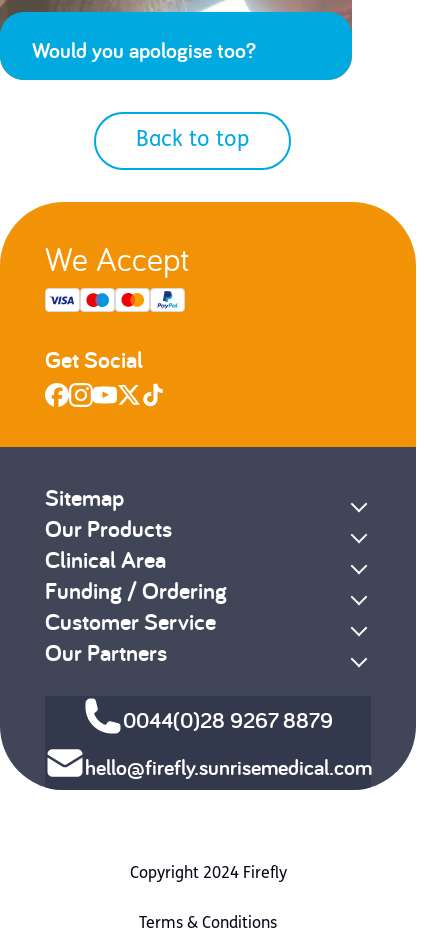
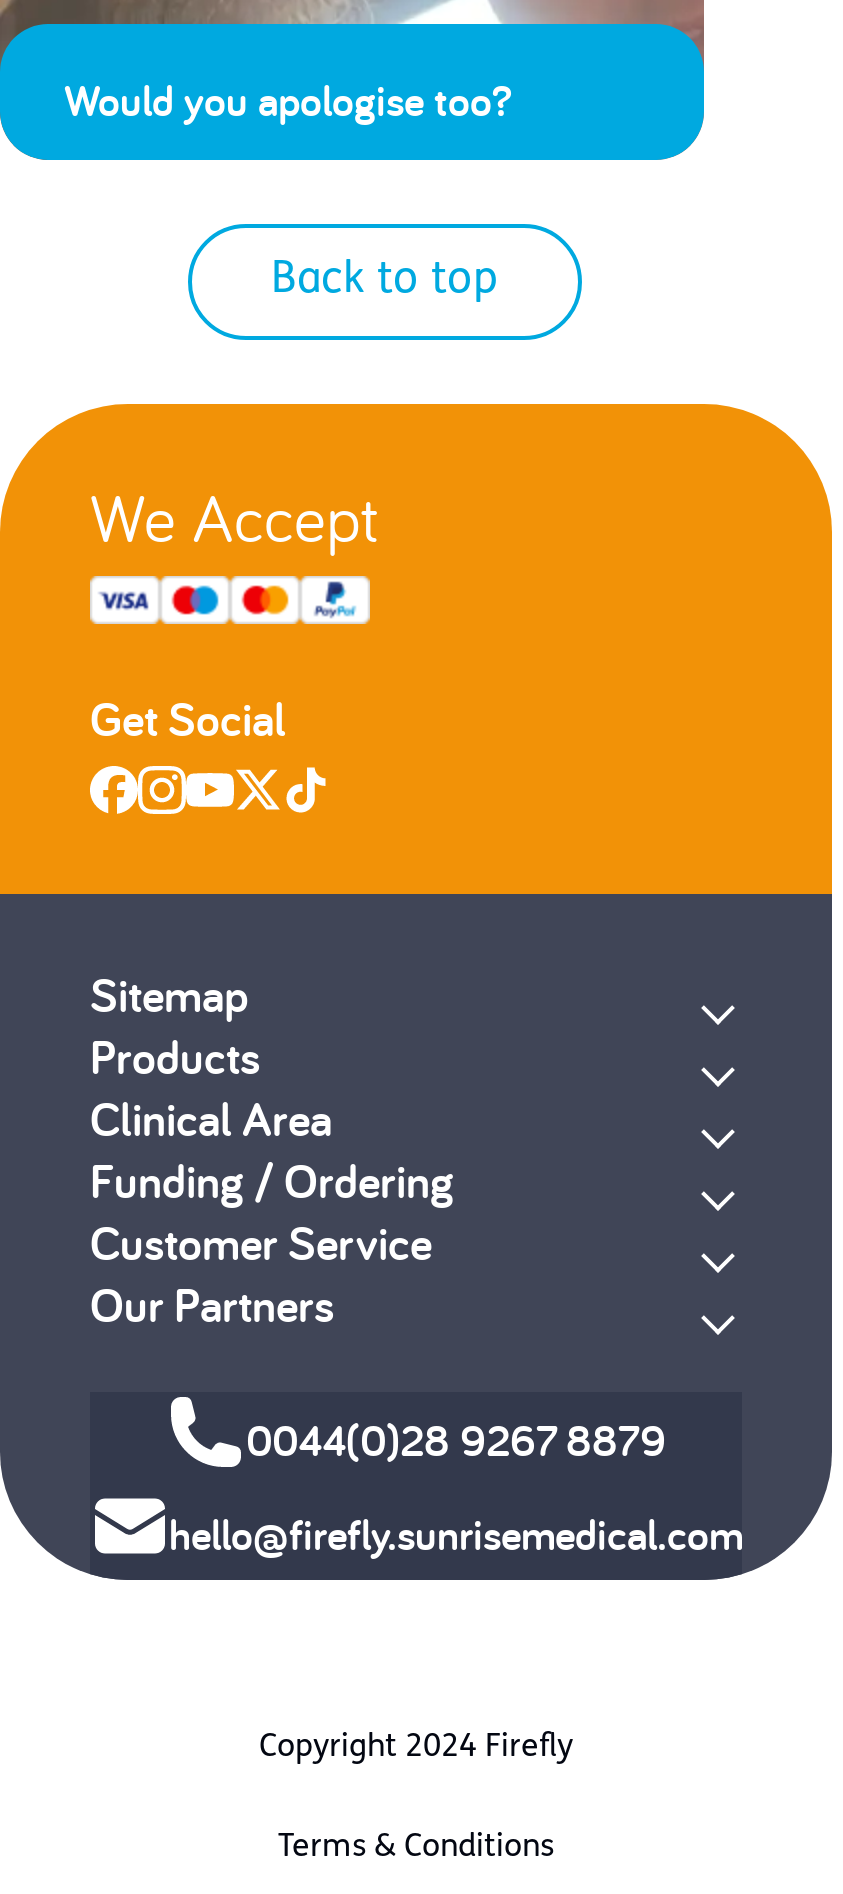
[45,513,172,544] Our Products -> [90,1026,260,1088] Products

